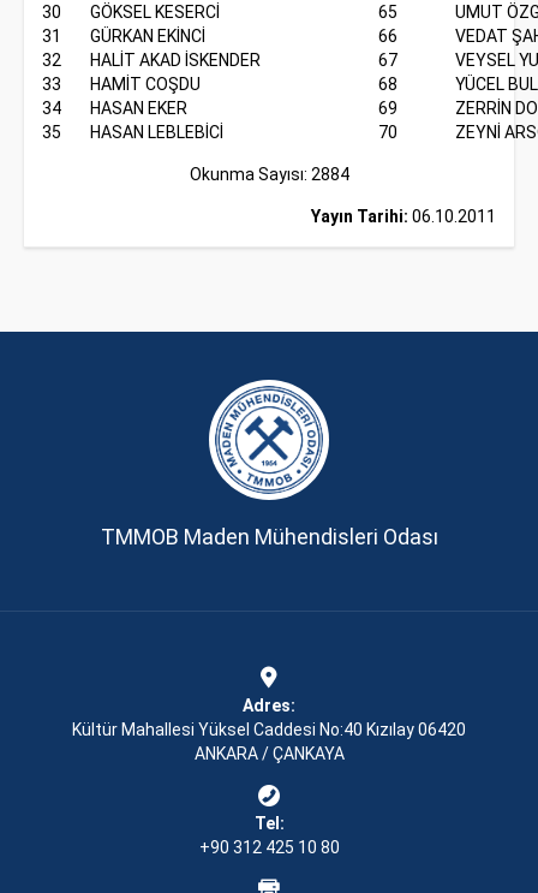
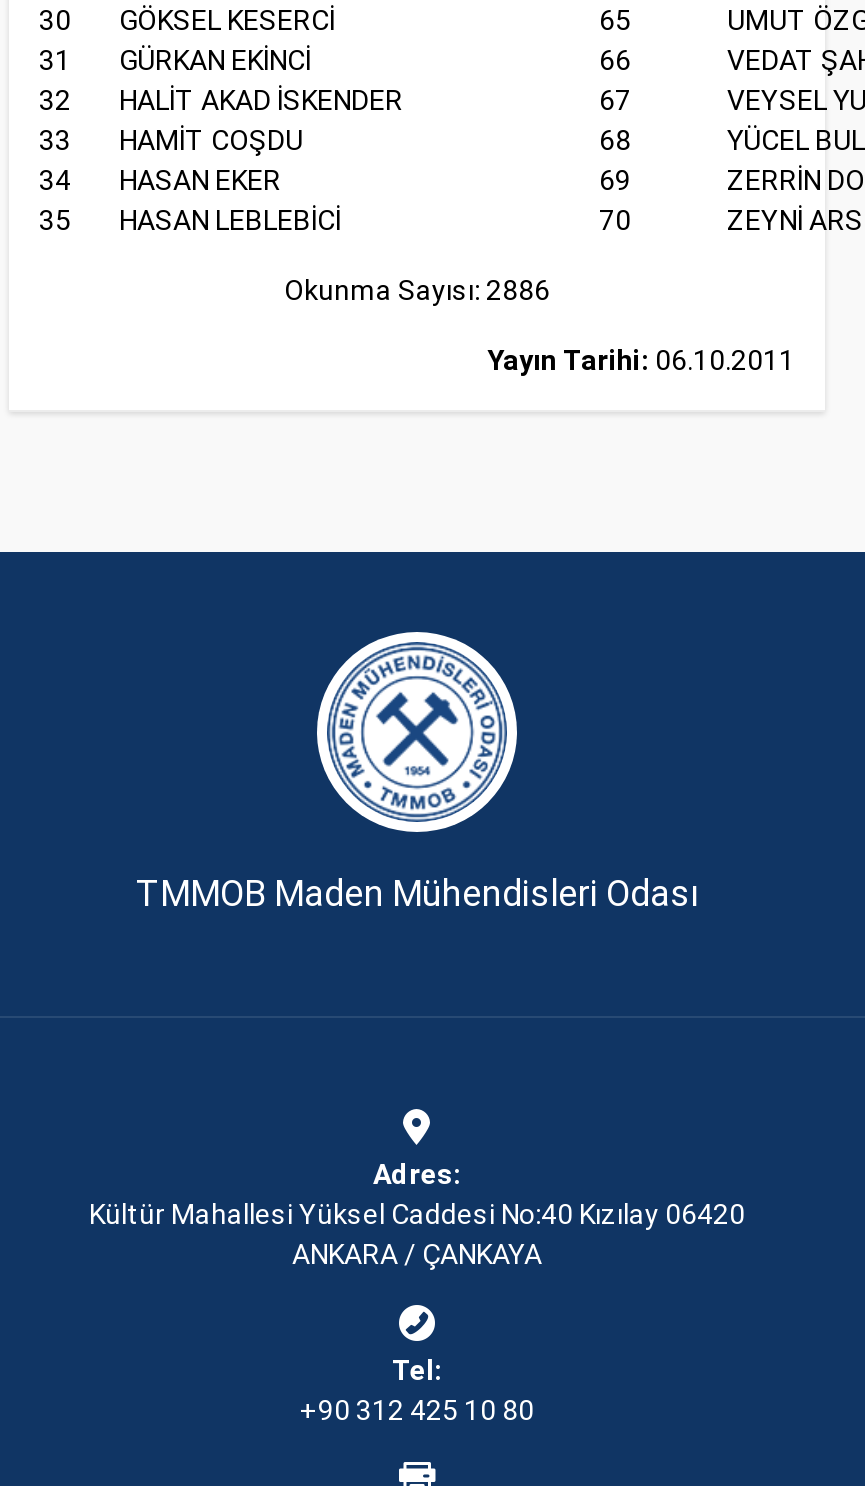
[189,165,349,184] Okunma Sayısı: 2884 -> [284,274,550,306] Okunma Sayısı: 2886

